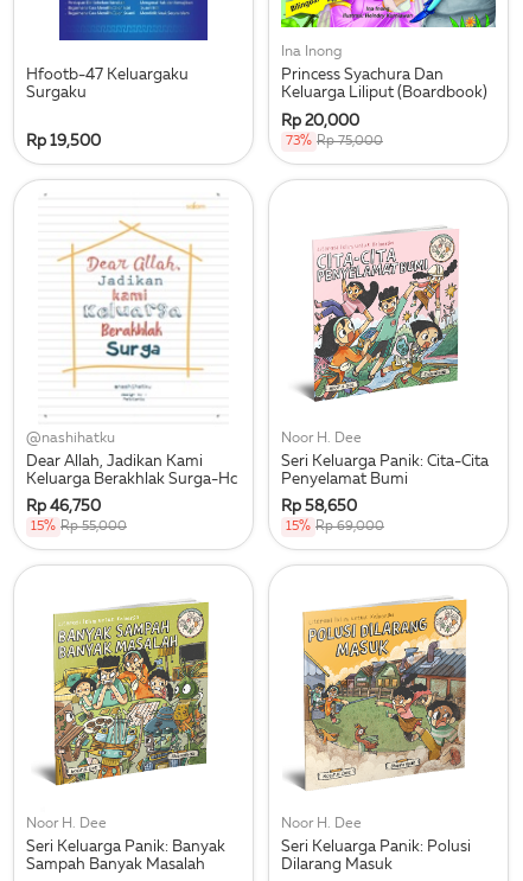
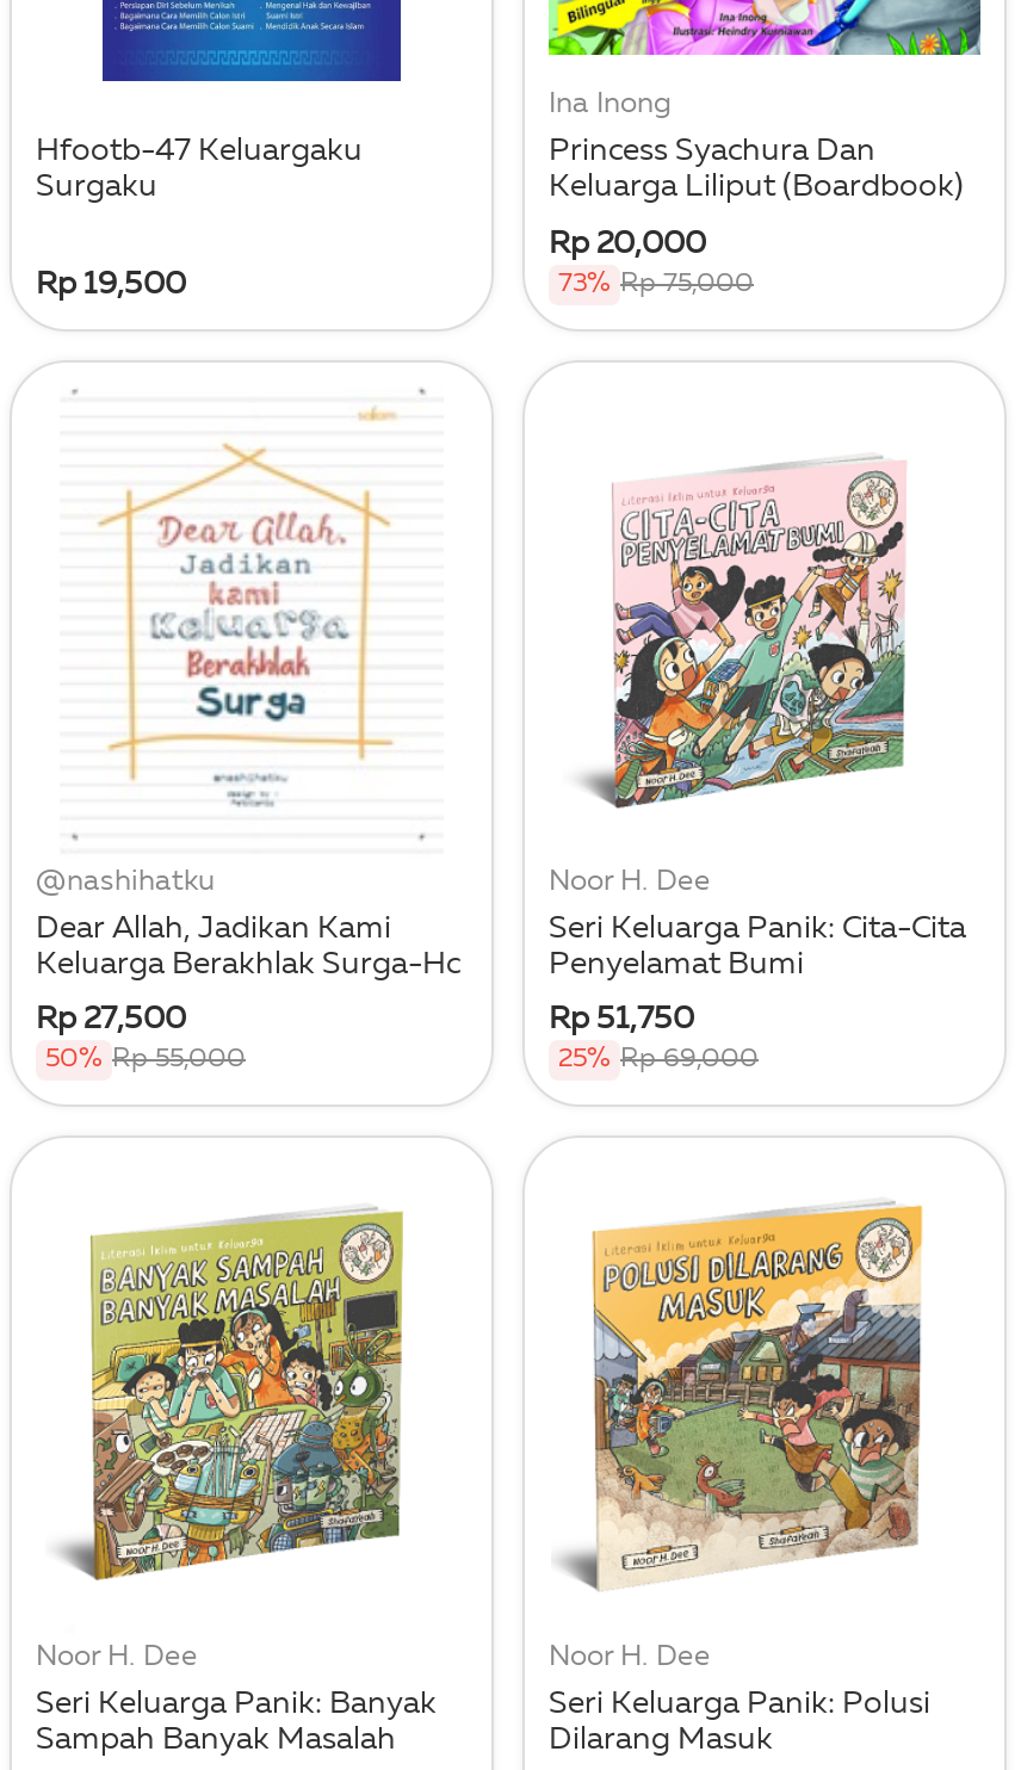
[26,499,101,514] Rp 46,750 -> [36,1004,186,1035] Rp 27,500
[281,499,357,514] Rp 58,650 -> [549,1004,694,1035] Rp 51,750
[31,520,127,533] 15% Rp 55,000 -> [45,1047,246,1073] 50% Rp 55,000
[286,520,384,533] 15% Rp 69,000 -> [558,1047,759,1073] 25% Rp 69,000

